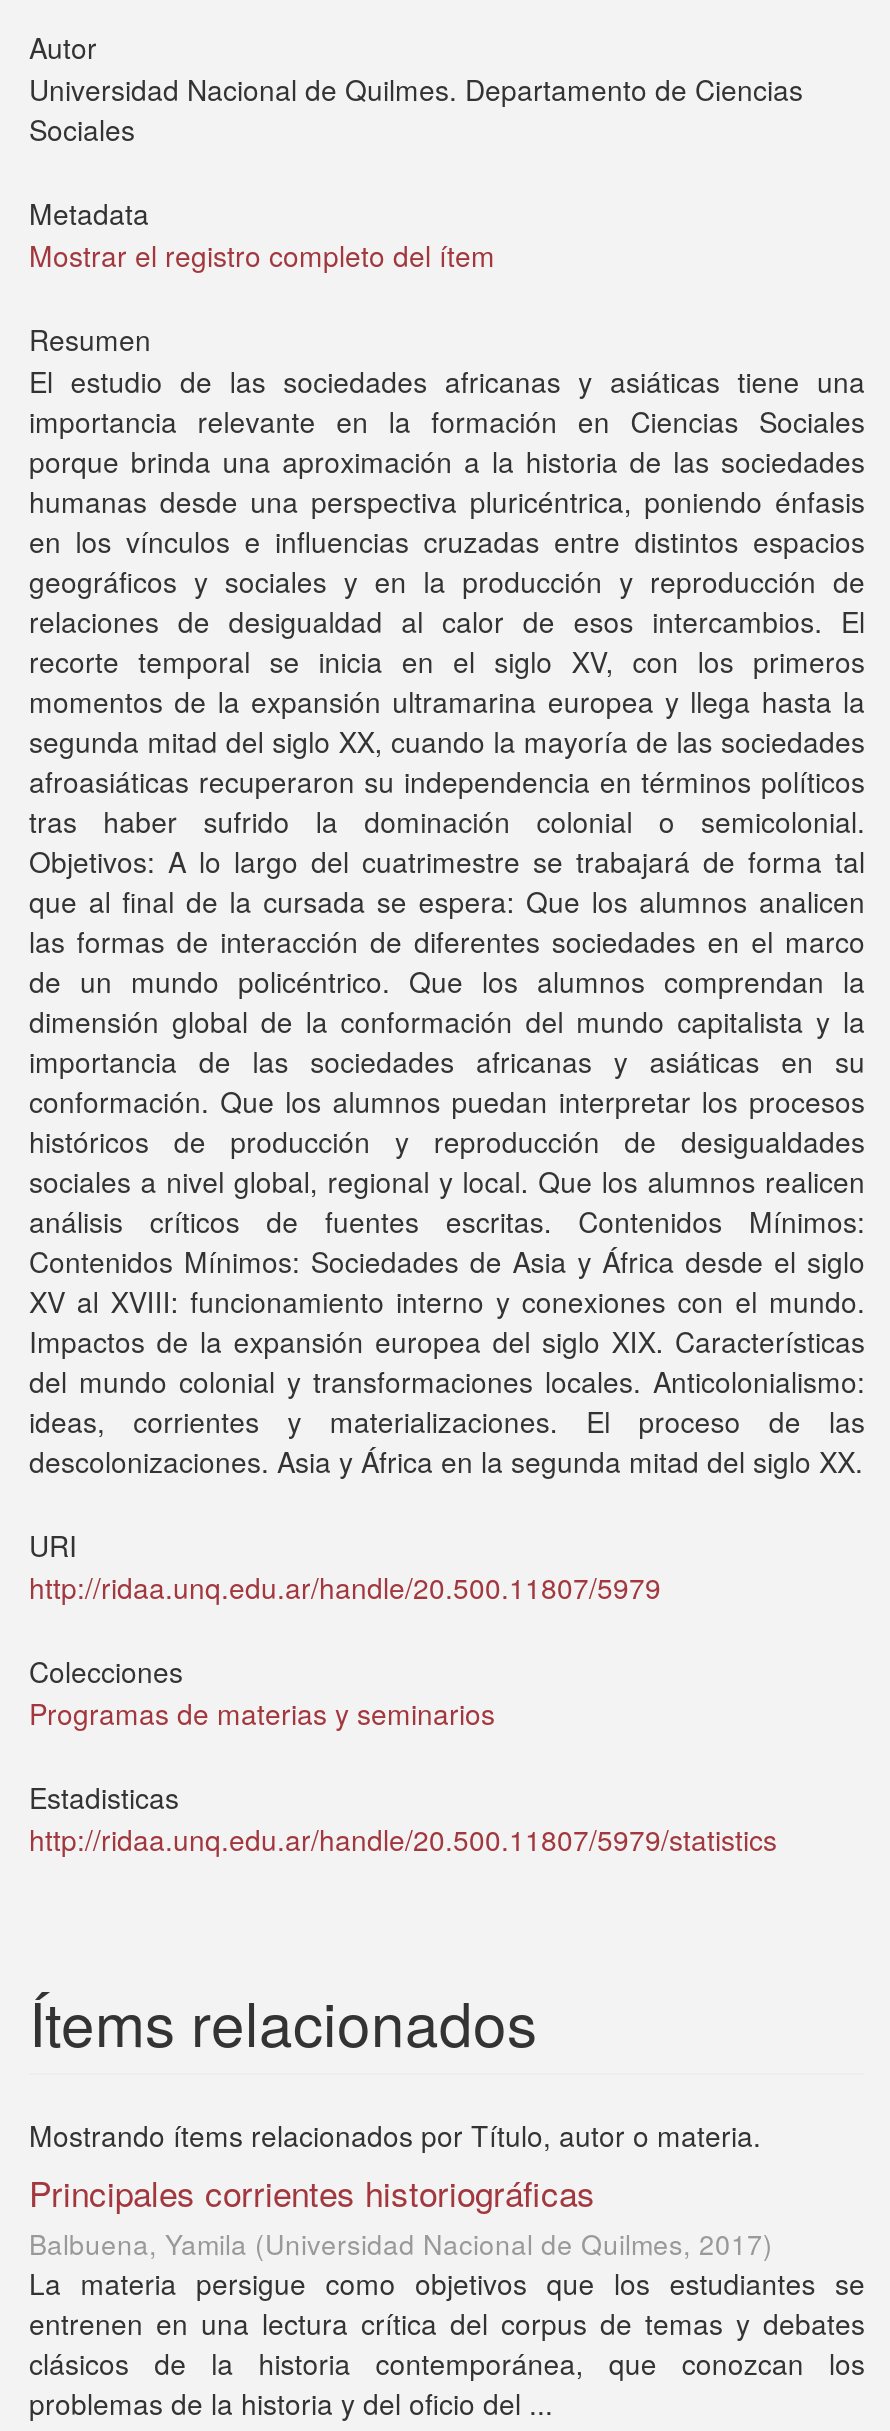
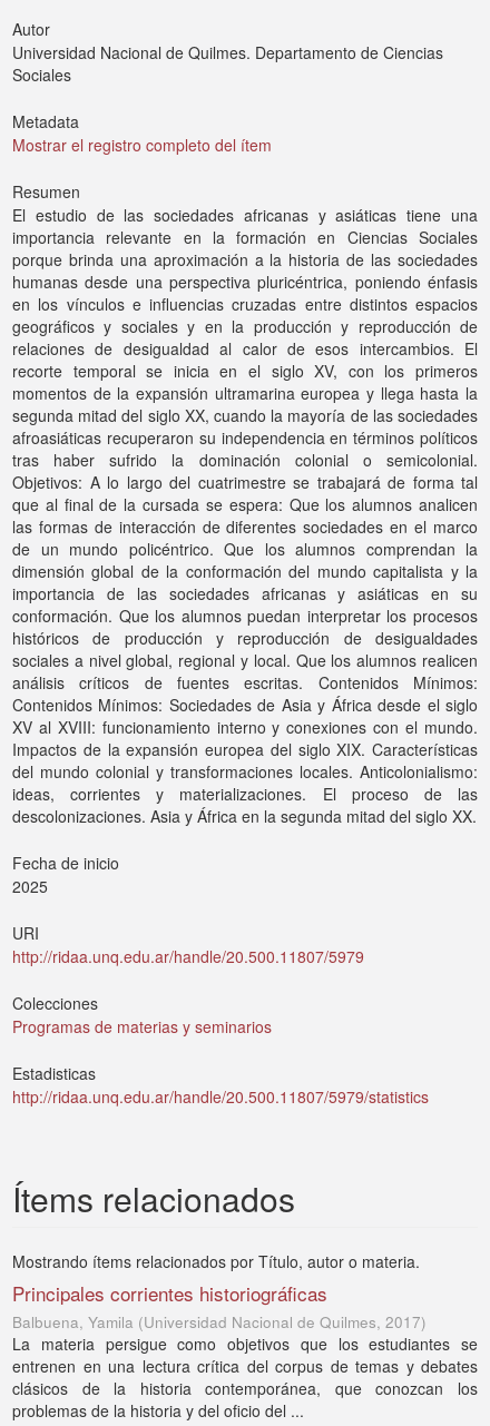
none -> [12,852,119,897] Fecha de inicio | 2025

